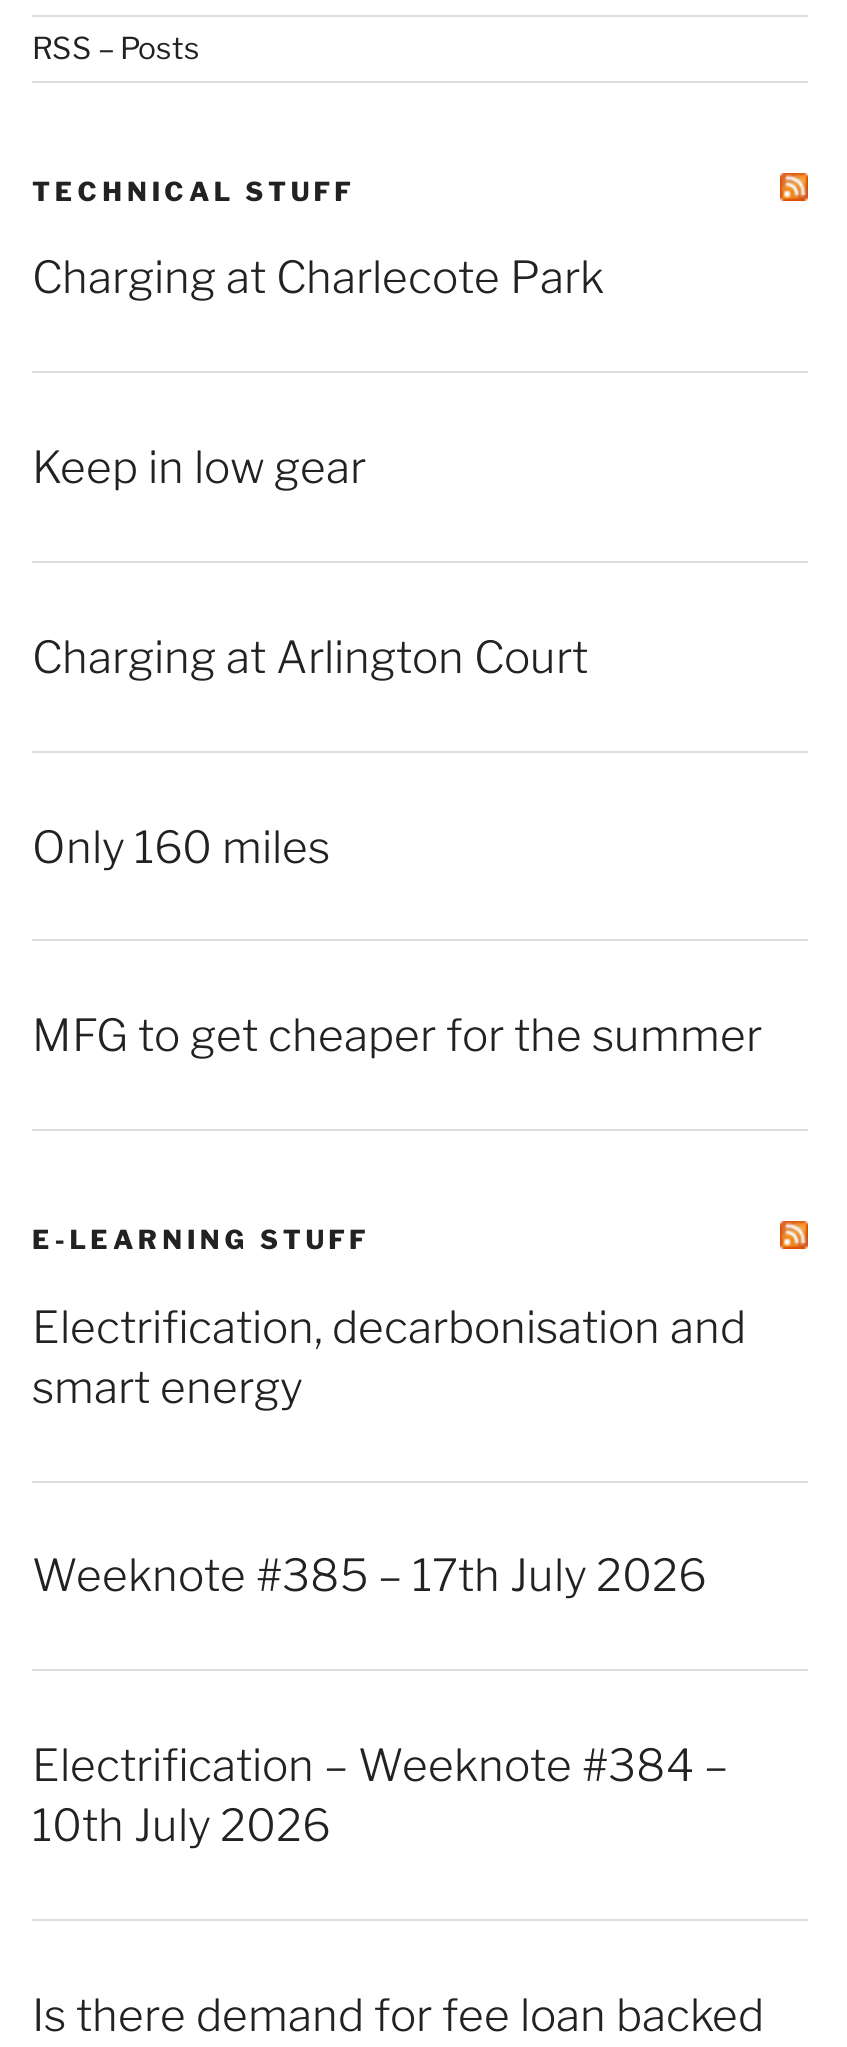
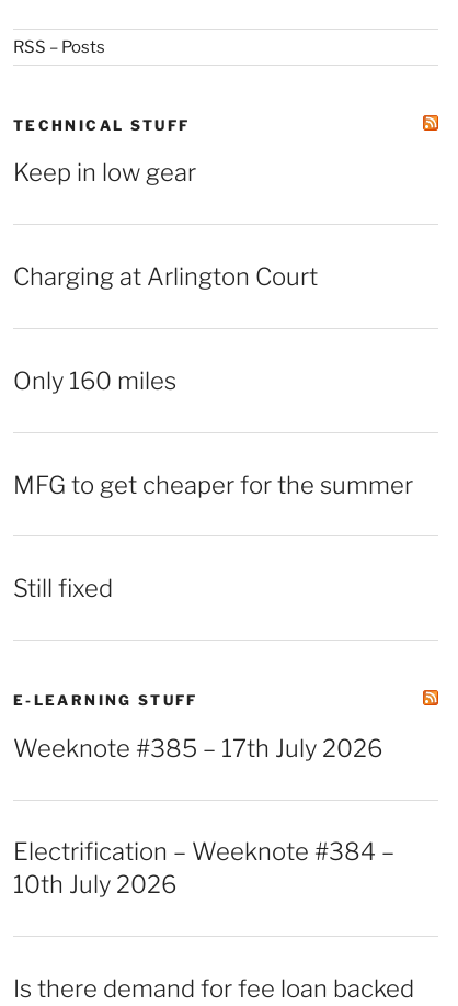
[32,251,604,303] Charging at Charlecote Park -> none
none -> [13,574,113,603] Still fixed
[32,1300,746,1412] Electrification, decarbonisation and | smart energy -> none

